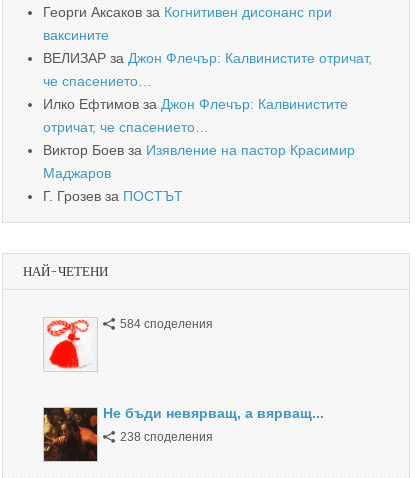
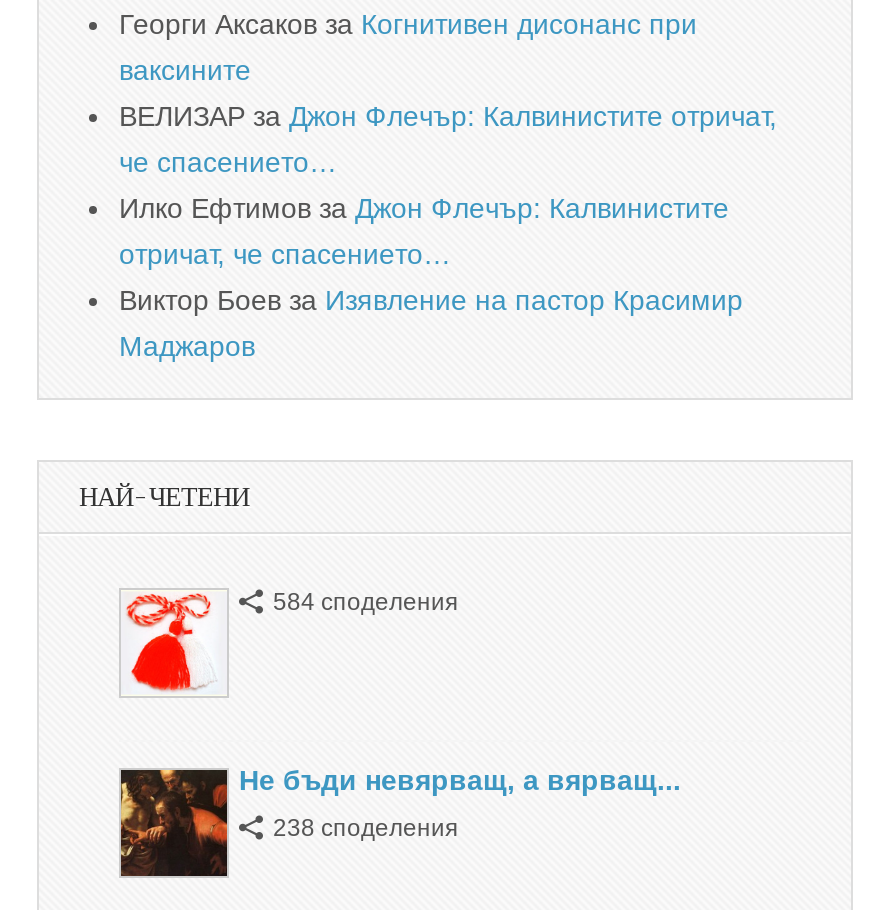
[43,188,183,204] Г. Грозев за ПОСТЪТ -> none

